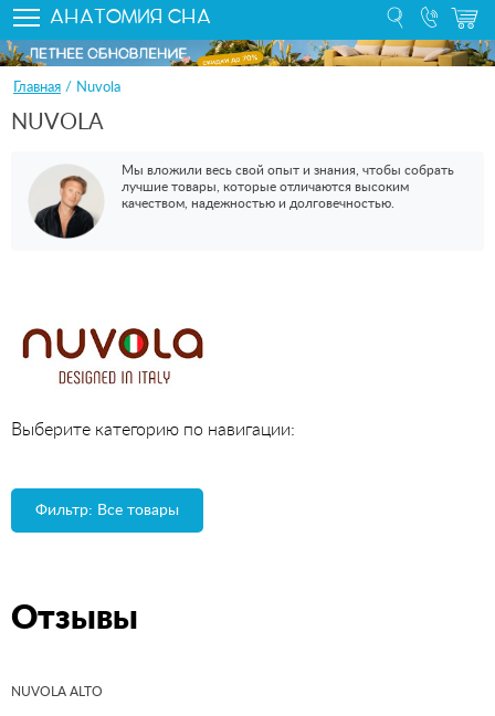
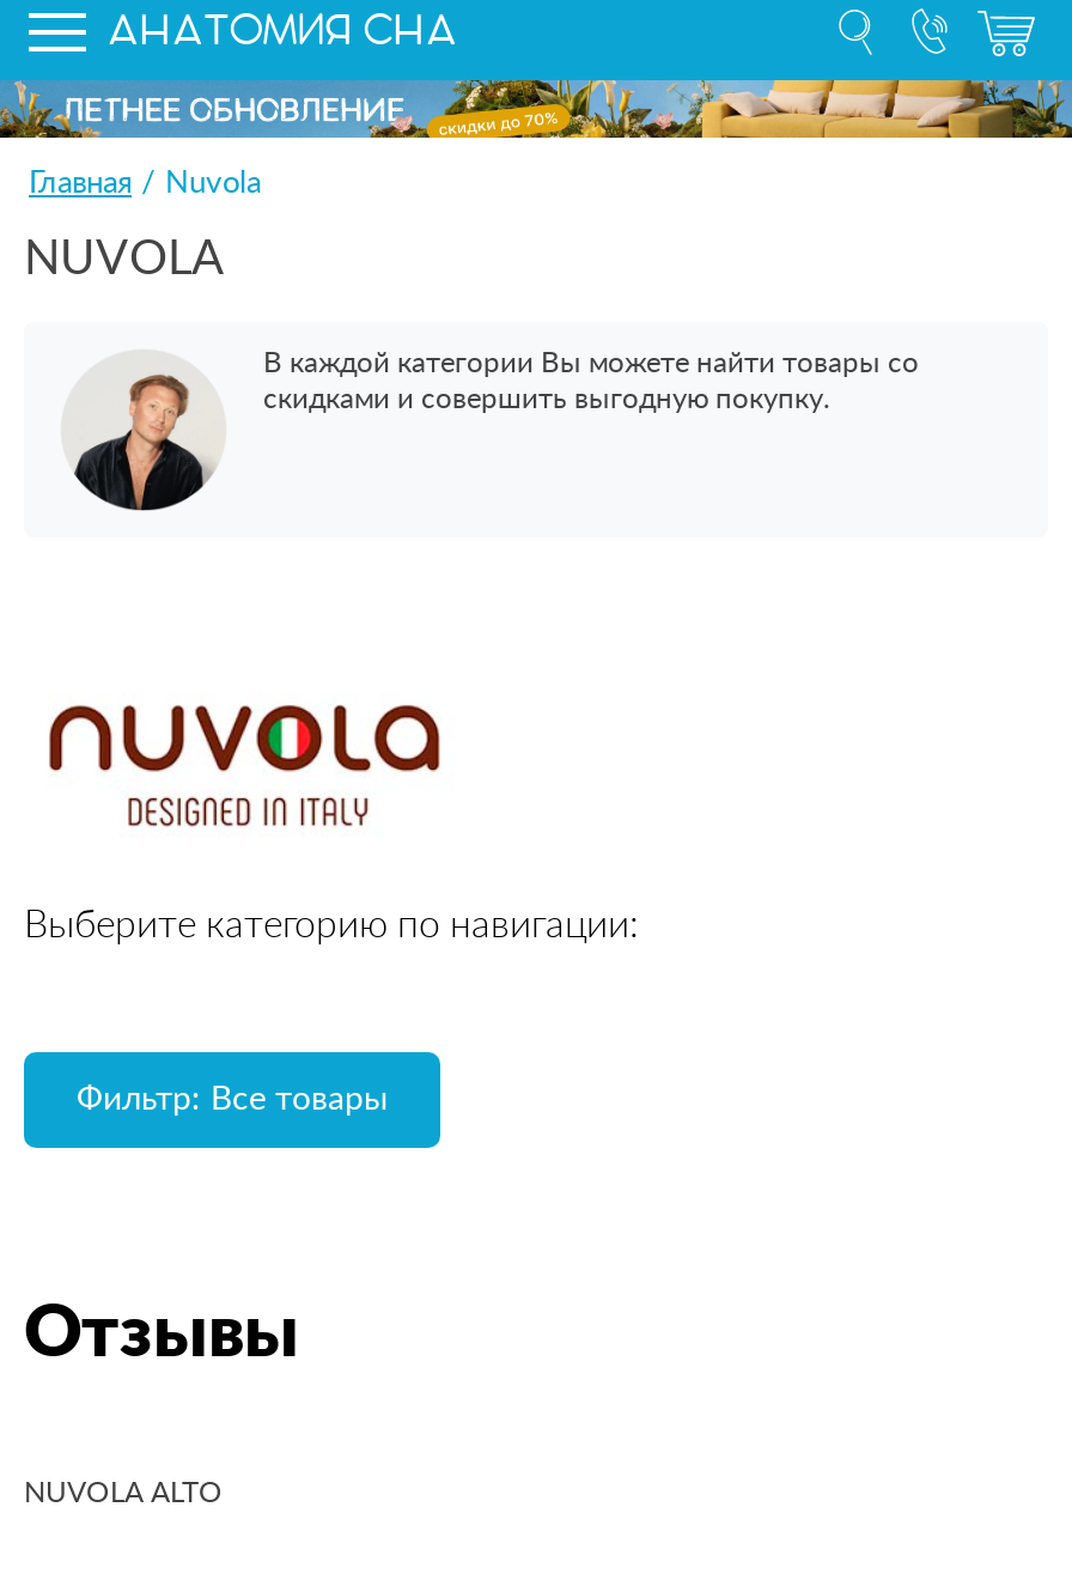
[122,164,454,210] Мы вложили весь свой опыт и знания, чтобы собрать | лучшие товары, которые отличаются высоким | качеством, надежностью и долговечностью. -> [263,349,919,414] В каждой категории Вы можете найти товары со | скидками и совершить выгодную покупку.

